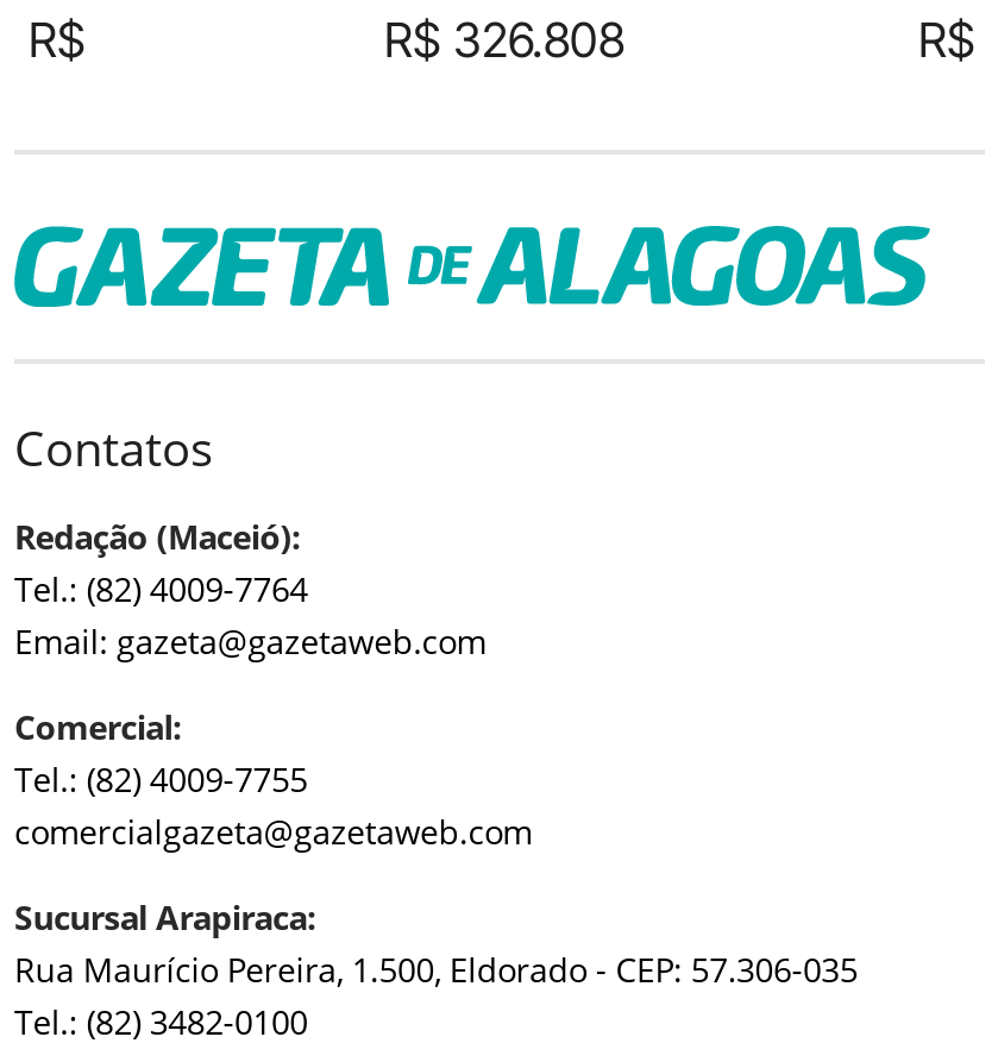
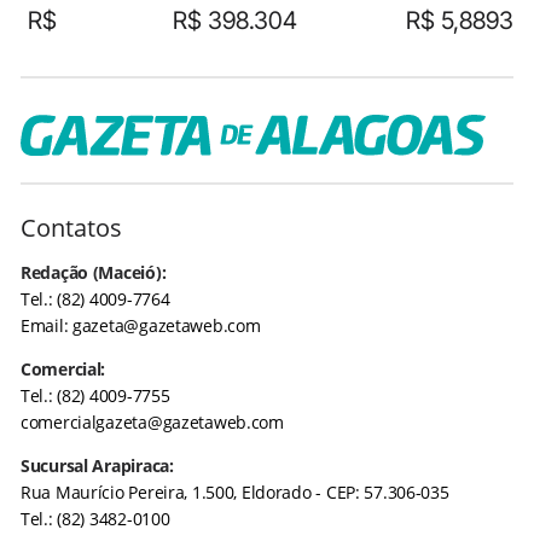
[384,12,624,69] R$ 326.808 -> [173,6,297,35] R$ 398.304
[918,12,975,69] R$ -> [406,6,513,35] R$ 5,8893

